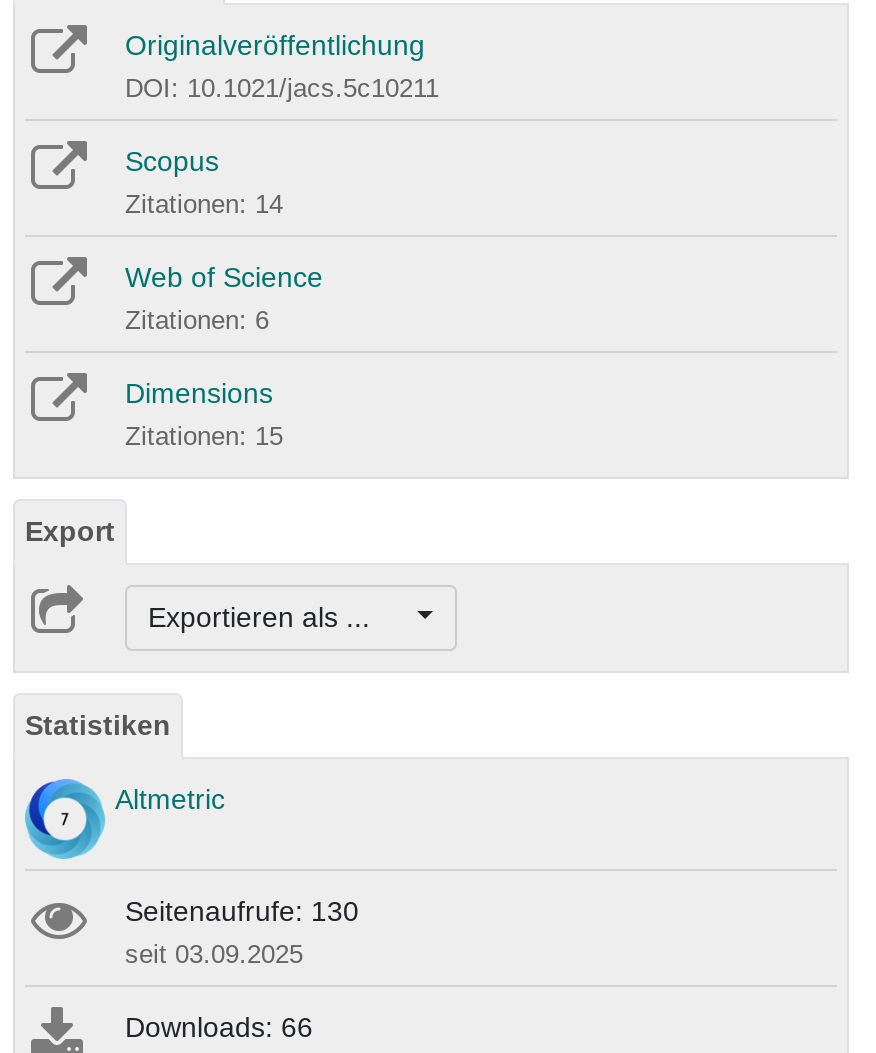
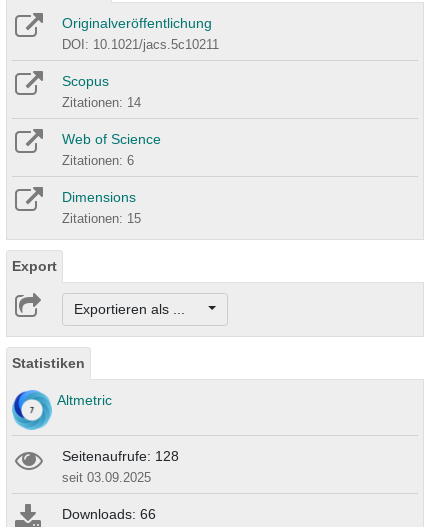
[125,896,359,928] Seitenaufrufe: 130 -> [62,448,179,464] Seitenaufrufe: 128

